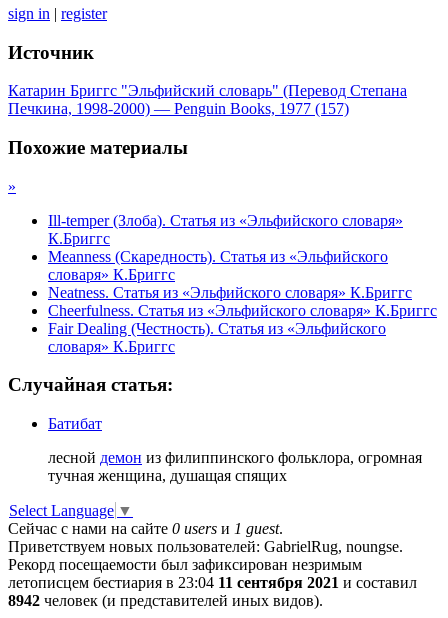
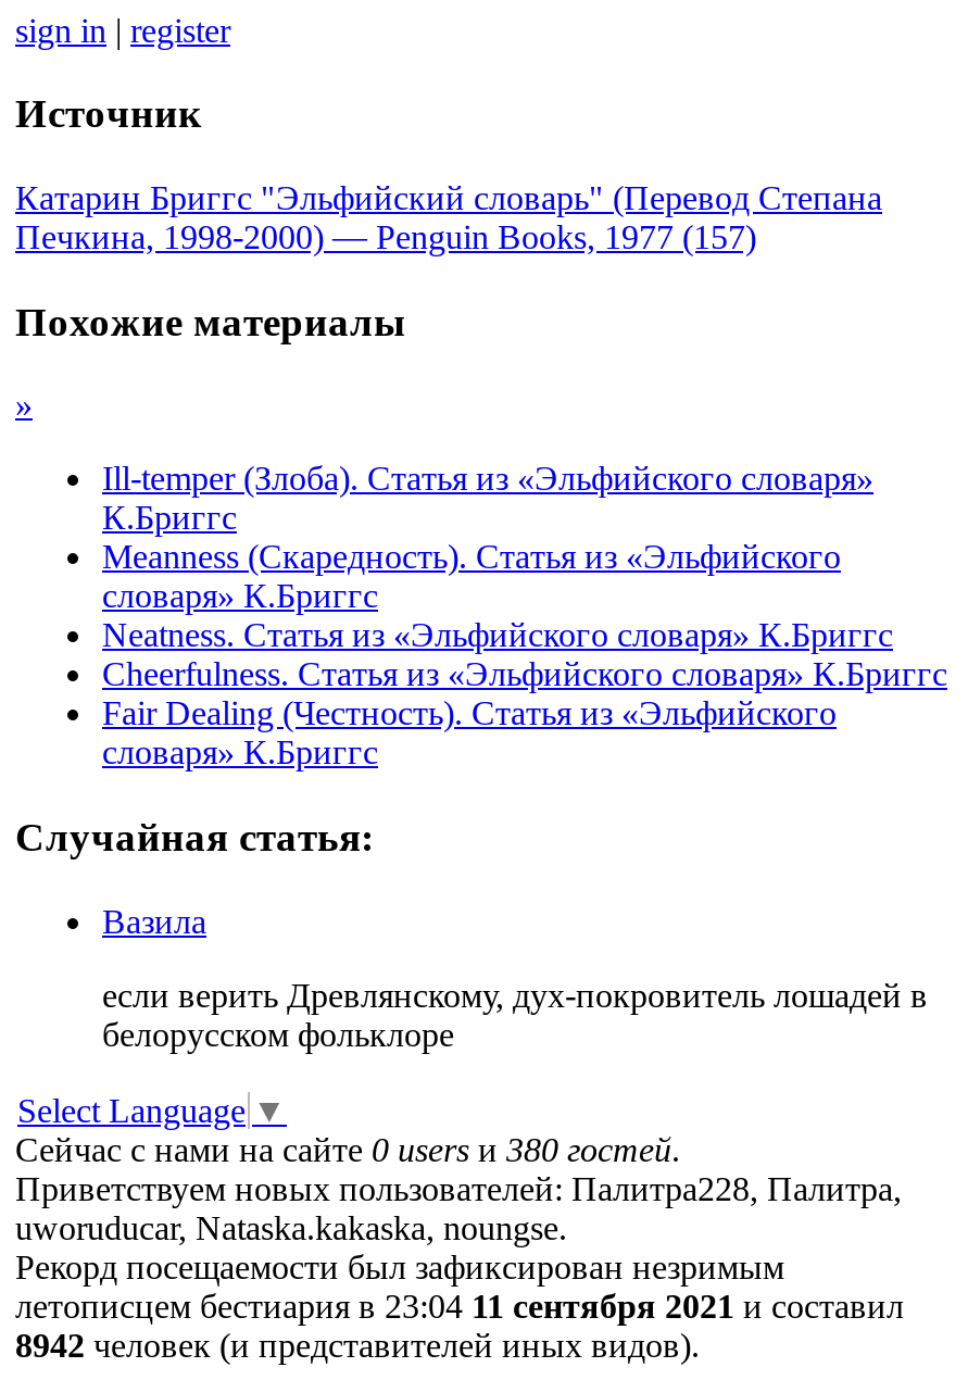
[48,415,102,432] Батибат -> [102,902,206,939] Вазила
[48,449,422,484] лесной демон из филиппинского фольклора, огромная | тучная женщина, душащая спящих -> [102,976,928,1052] если верить Древлянскому, дух-покровитель лошадей в | белорусском фольклоре
[8,520,403,555] Сейчас с нами на сайте 0 users и 1 guest. | Приветствуем новых пользователей: GabrielRug, noungse. -> [15,1131,902,1246] Сейчас с нами на сайте 0 users и 380 гостей. | Приветствуем новых пользователей: Палитра228, Палитра, | uworuducar, Nataska.kakaska, noungse.

